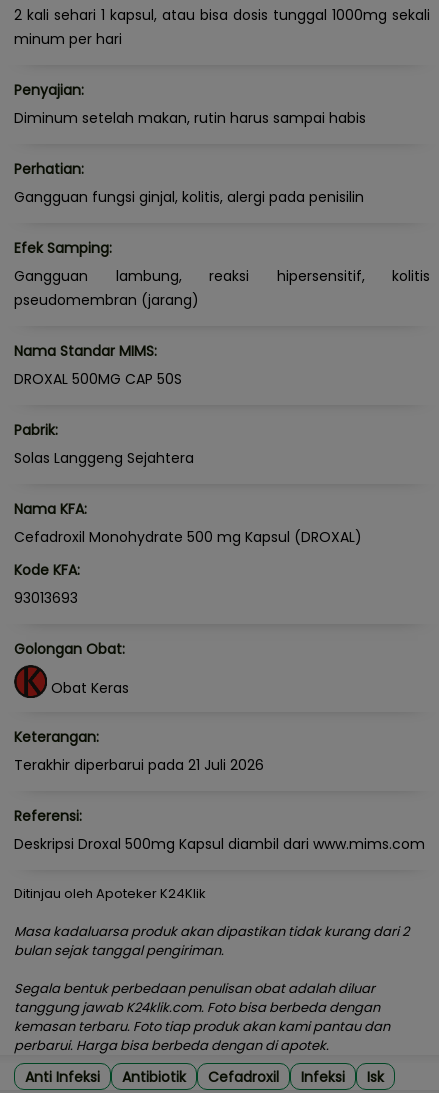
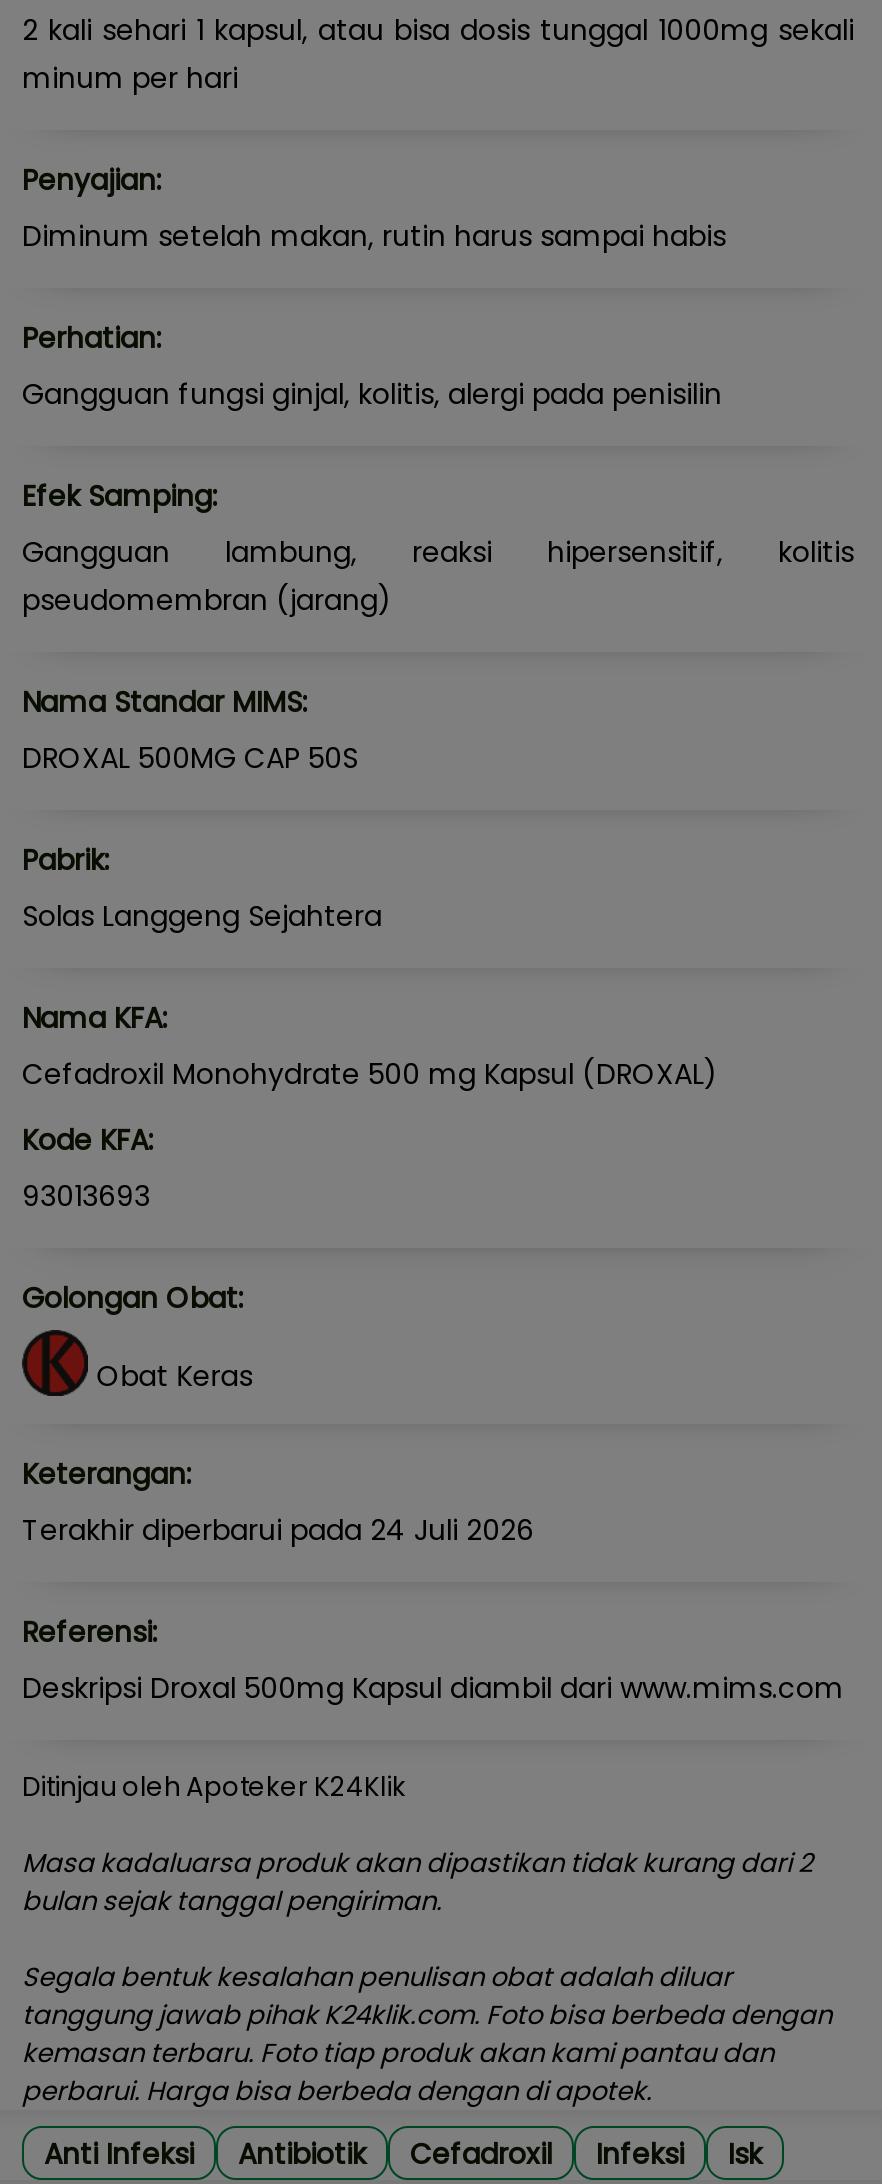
[14,755,264,775] Terakhir diperbarui pada 21 Juli 2026 -> [22,1510,534,1550] Terakhir diperbarui pada 24 Juli 2026
[14,979,380,1017] Segala bentuk perbedaan penulisan obat adalah diluar | tanggung jawab K24klik.com. Foto bisa berbeda dengan -> [22,1958,832,2034] Segala bentuk kesalahan penulisan obat adalah diluar | tanggung jawab pihak K24klik.com. Foto bisa berbeda dengan

